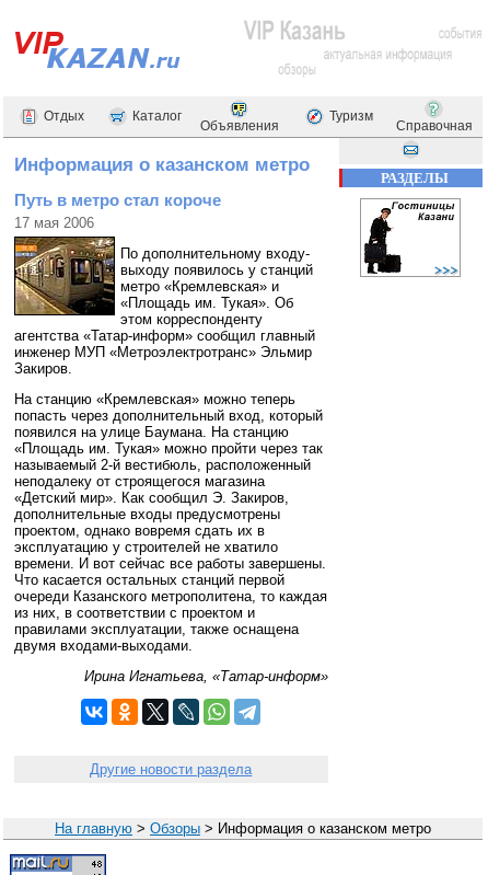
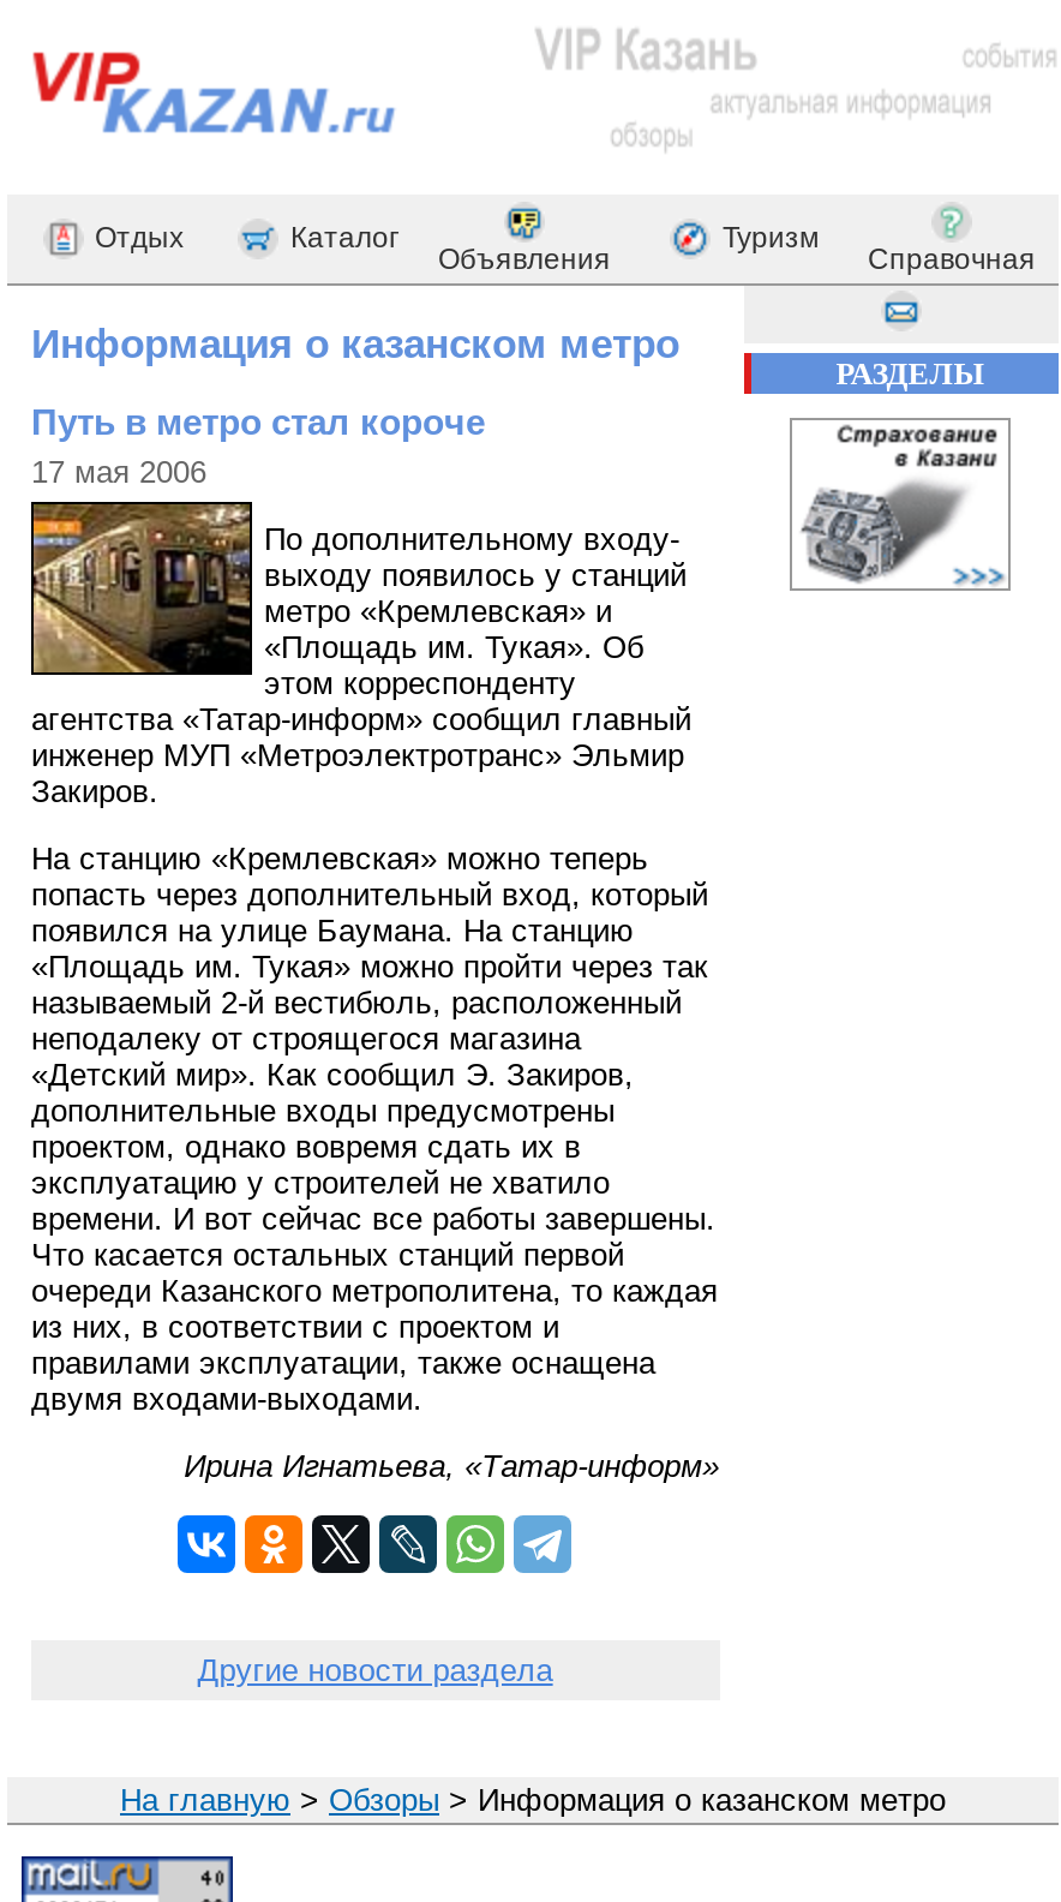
[363,202,439,275] [image] -> [799,425,965,586] [image]

